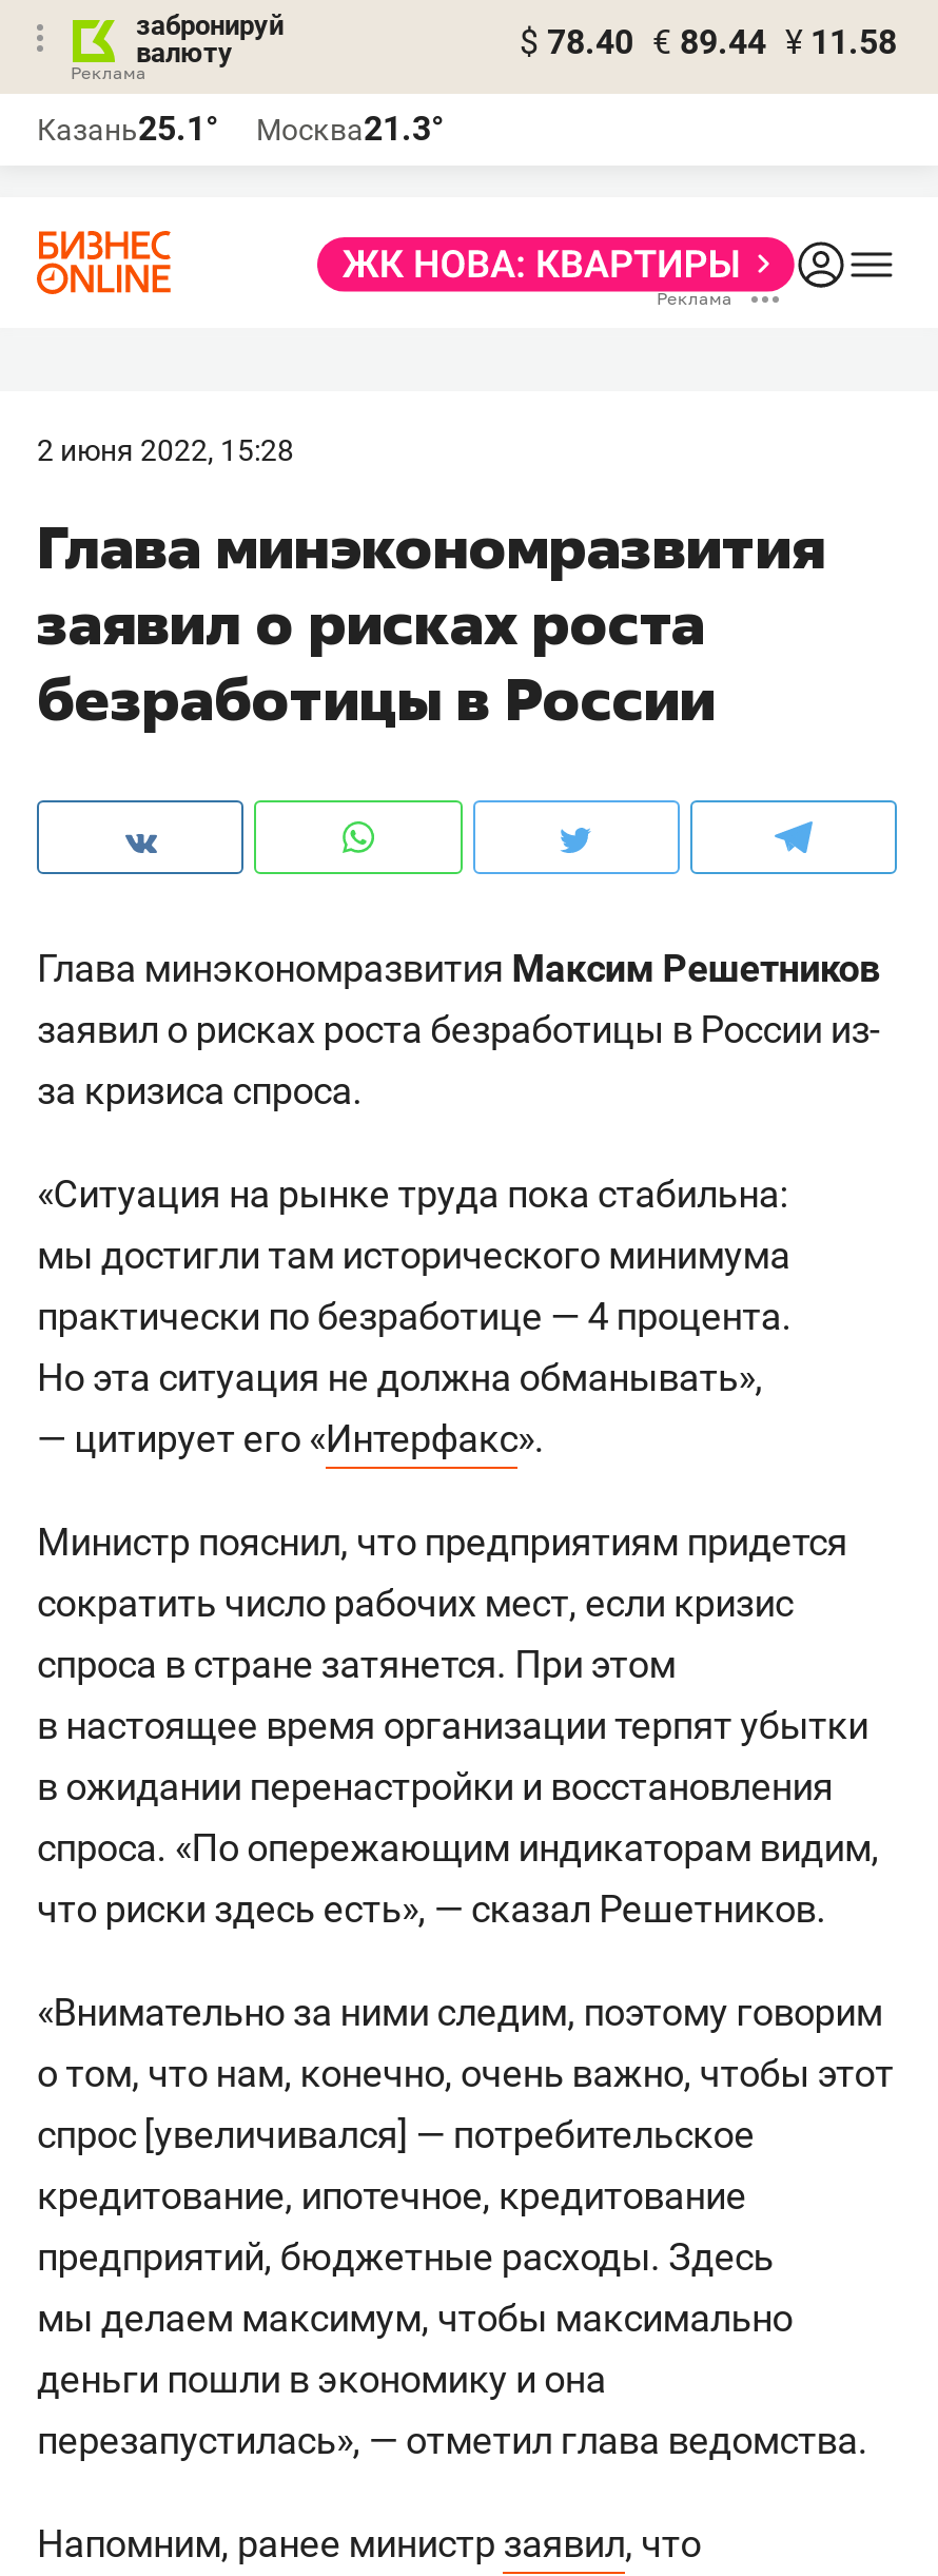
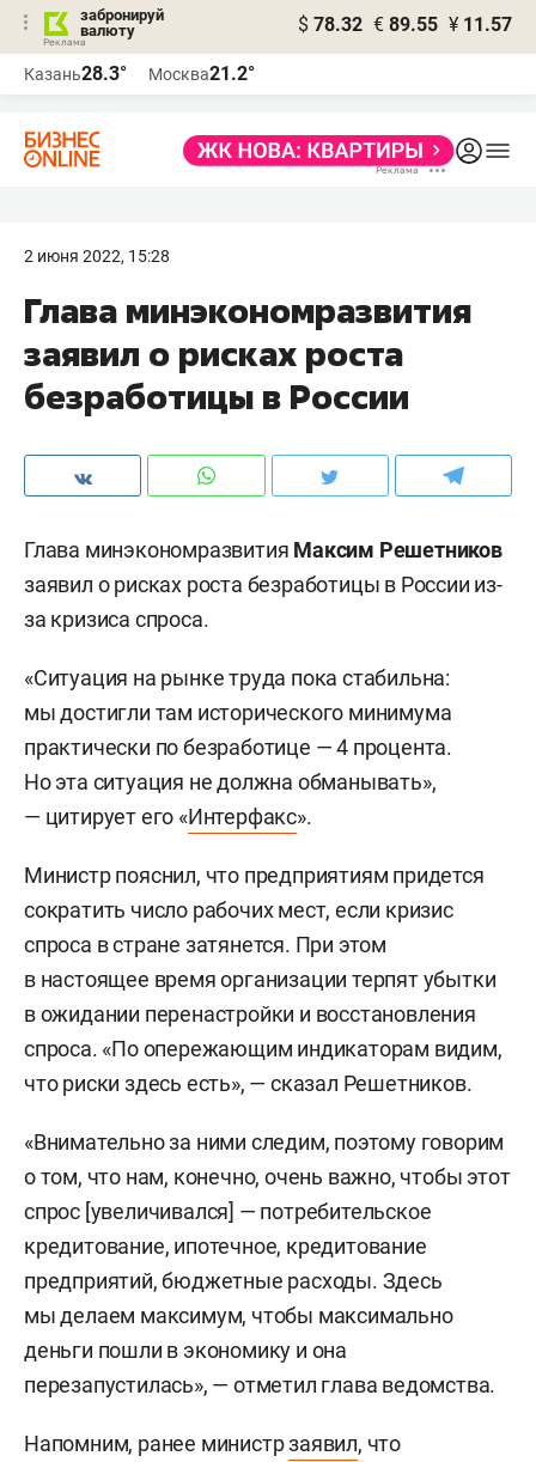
[520,22,897,62] $ 78.40 € 89.44 ¥ 11.58 -> [298,13,512,36] $ 78.32 € 89.55 ¥ 11.57
[37,109,218,149] Казань25.1° -> [24,62,127,85] Казань28.3°
[256,109,444,149] Москва21.3° -> [148,62,255,85] Москва21.2°

